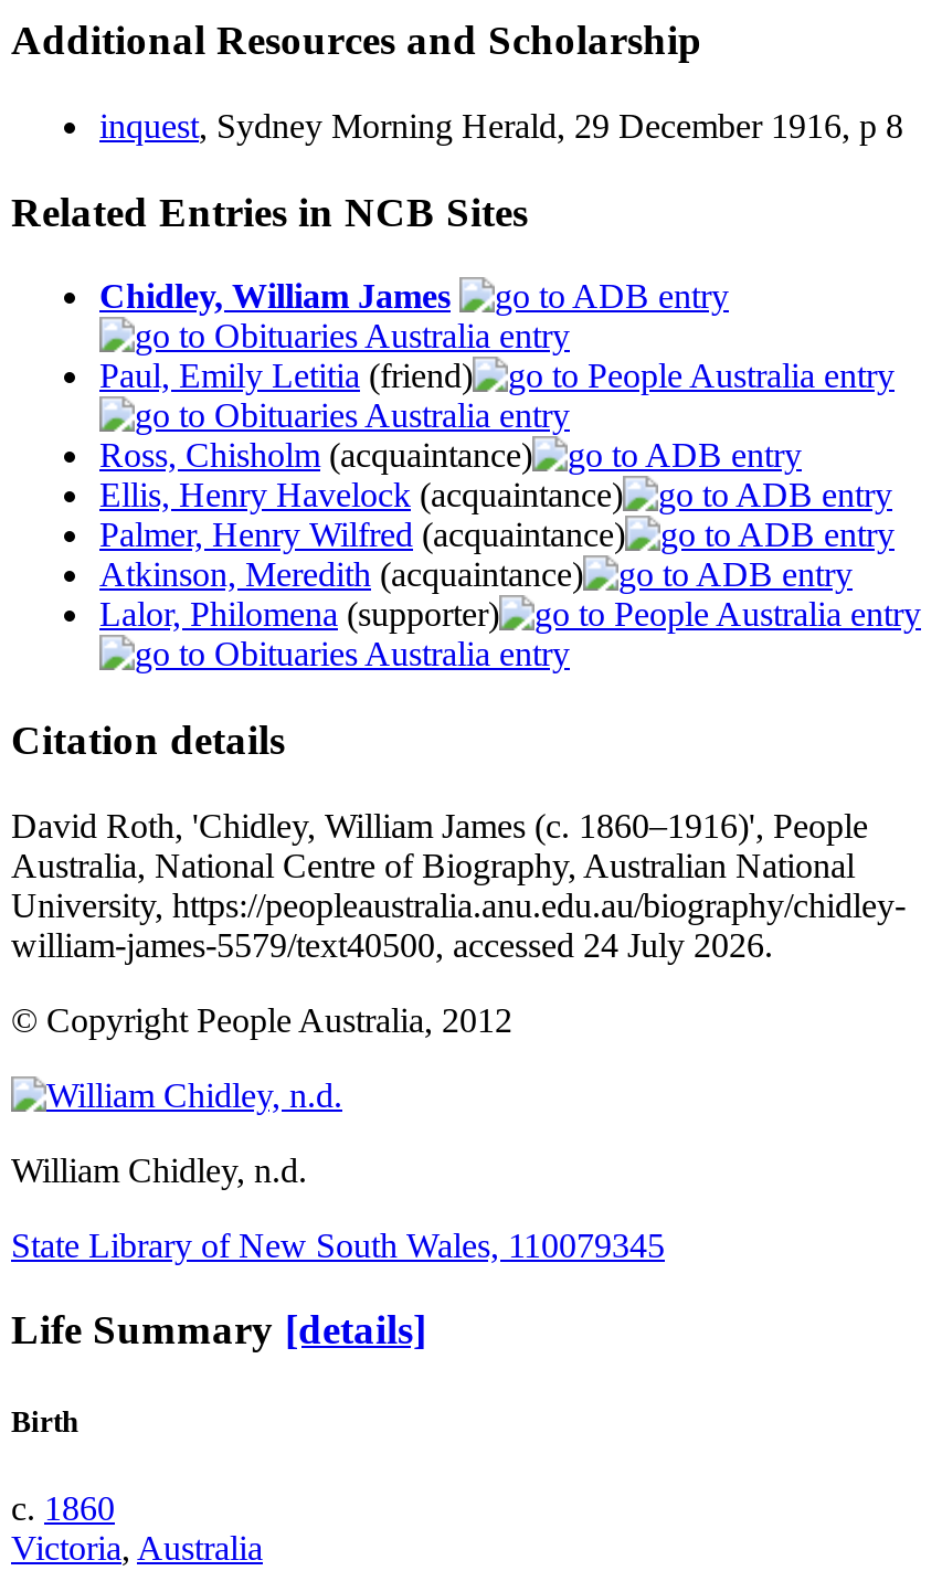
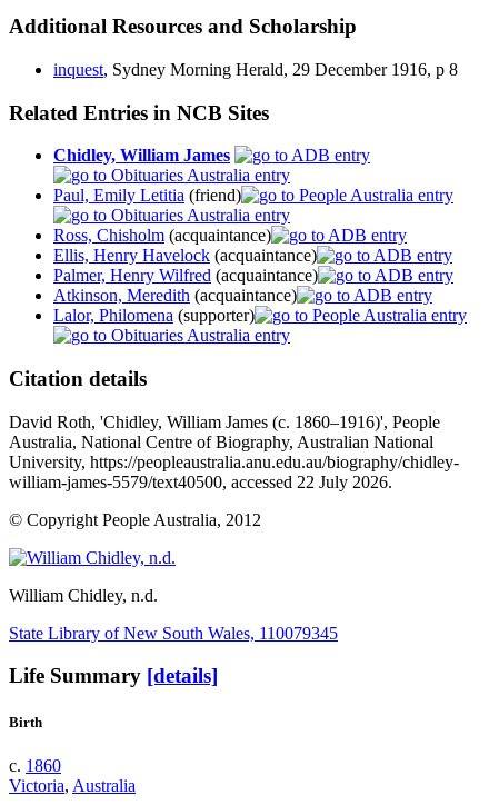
[11,926,773,963] william-james-5579/text40500, accessed 24 July 2026. -> [9,472,392,491] william-james-5579/text40500, accessed 22 July 2026.

